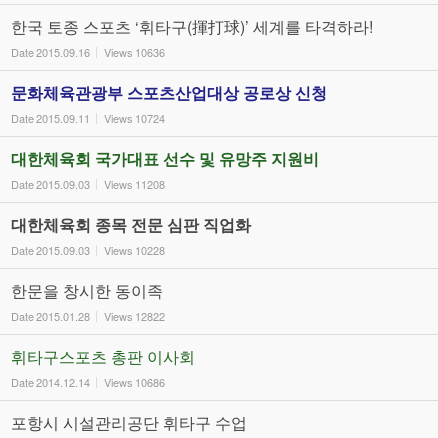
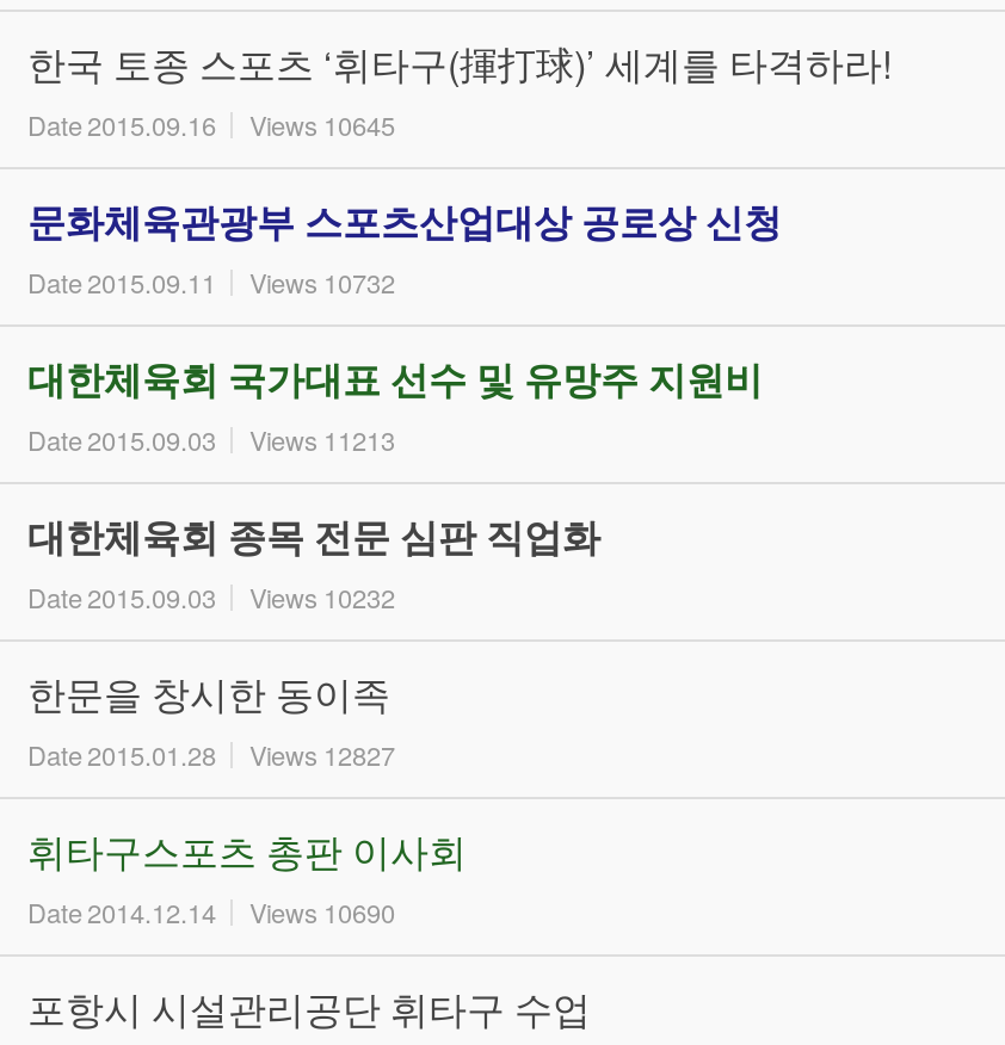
[11,43,165,59] Date 2015.09.16 Views 10636 -> [27,104,395,142] Date 2015.09.16 Views 10645
[11,109,165,125] Date 2015.09.11 Views 10724 -> [27,261,395,299] Date 2015.09.11 Views 10732
[11,175,165,191] Date 2015.09.03 Views 11208 -> [27,419,395,457] Date 2015.09.03 Views 11213
[11,241,165,257] Date 2015.09.03 Views 10228 -> [27,576,395,614] Date 2015.09.03 Views 10232
[11,307,165,323] Date 2015.01.28 Views 12822 -> [27,734,395,772] Date 2015.01.28 Views 12827
[11,373,165,389] Date 2014.12.14 Views 10686 -> [27,891,395,929] Date 2014.12.14 Views 10690

